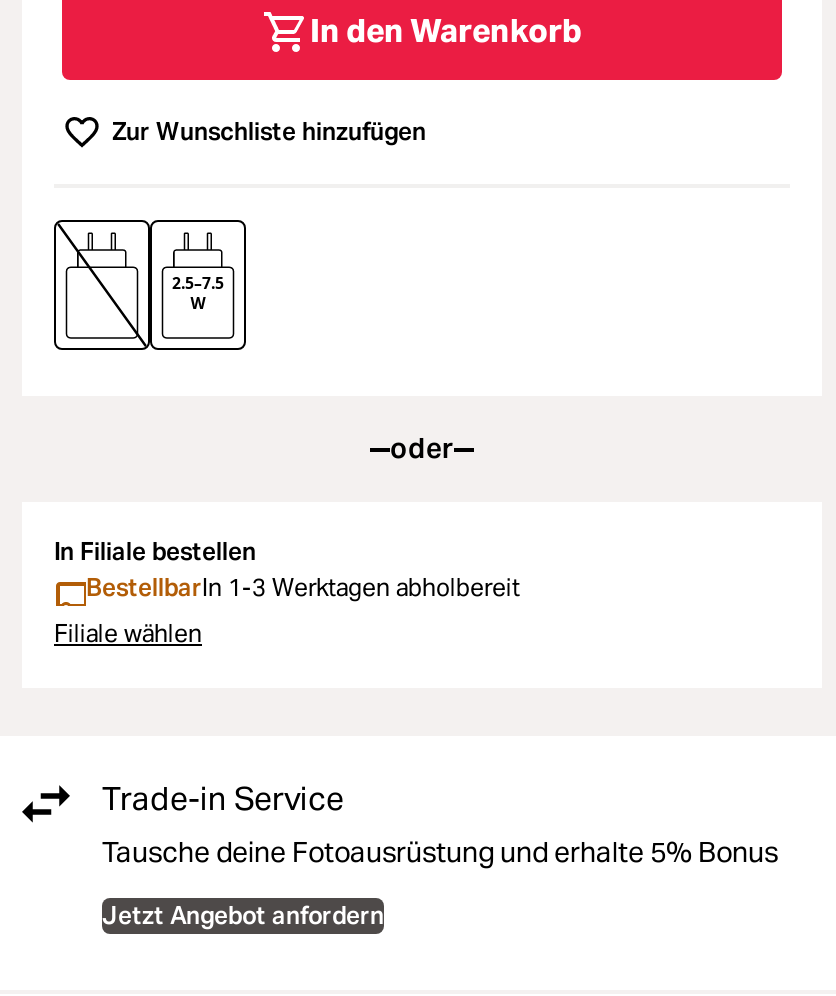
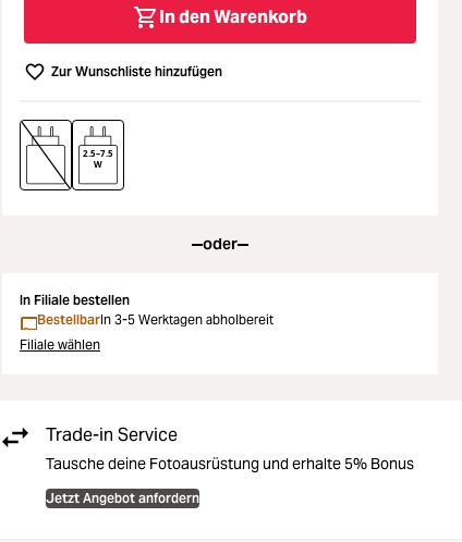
[86,572,520,602] BestellbarIn 1-3 Werktagen abholbereit -> [37,311,273,328] BestellbarIn 3-5 Werktagen abholbereit

